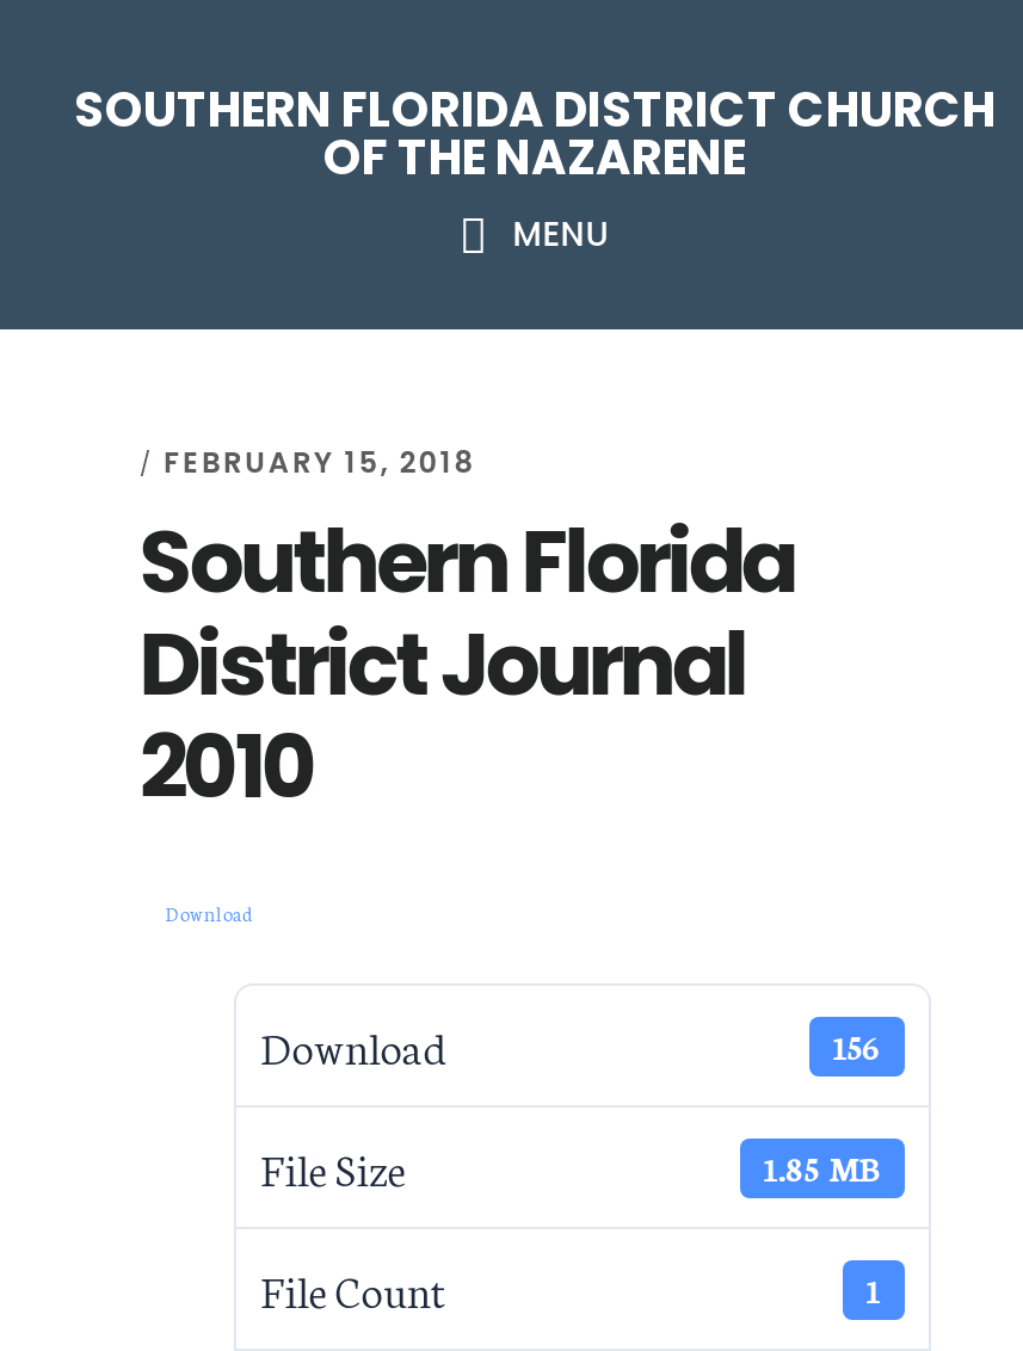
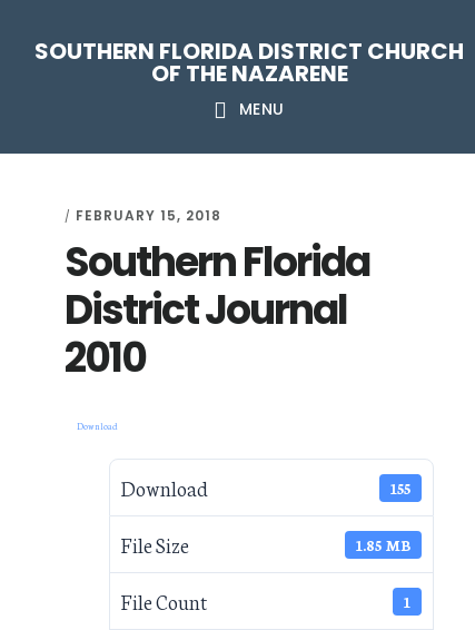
[833,1024,881,1069] 156 -> [390,477,410,498] 155

